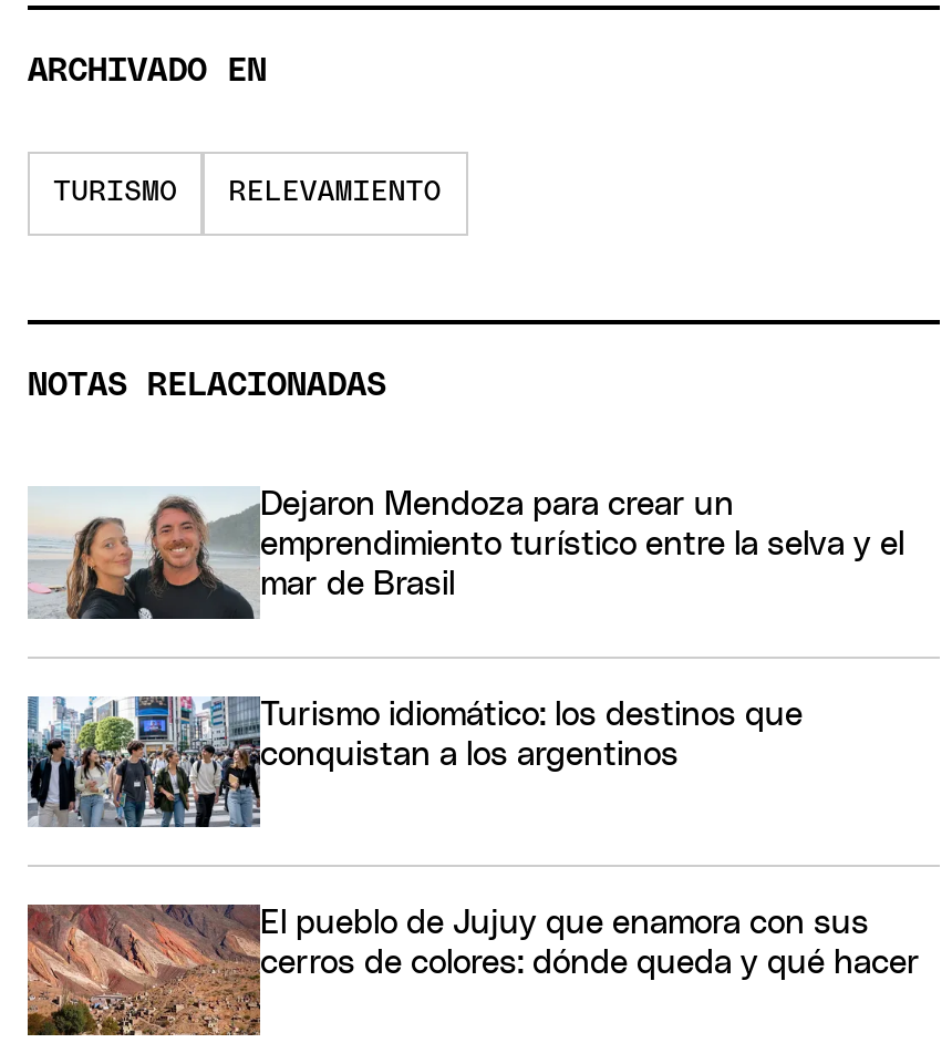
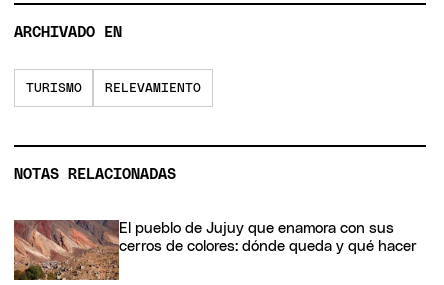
[28,486,904,621] [image] | Dejaron Mendoza para crear un | emprendimiento turístico entre la selva y el | mar de Brasil -> none
[25,694,803,832] [image] | Turismo idiomático: los destinos que | conquistan a los argentinos -> none

